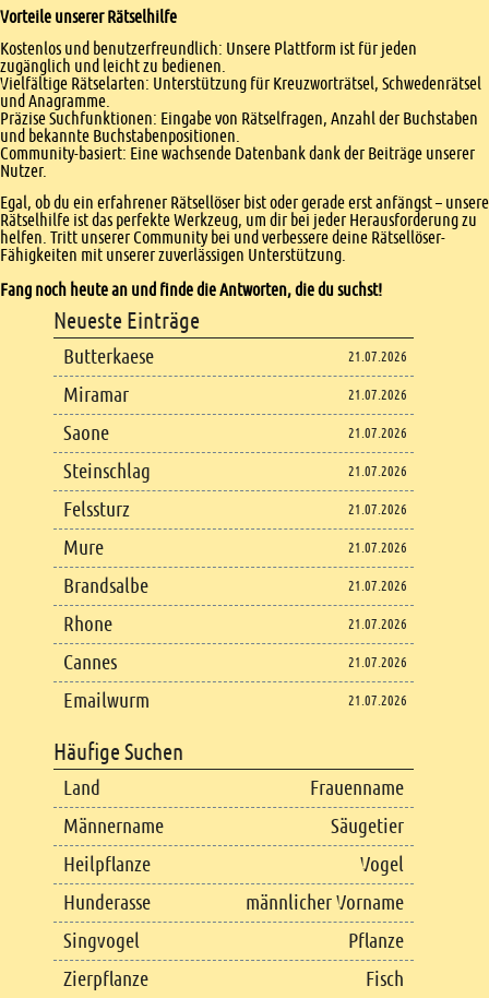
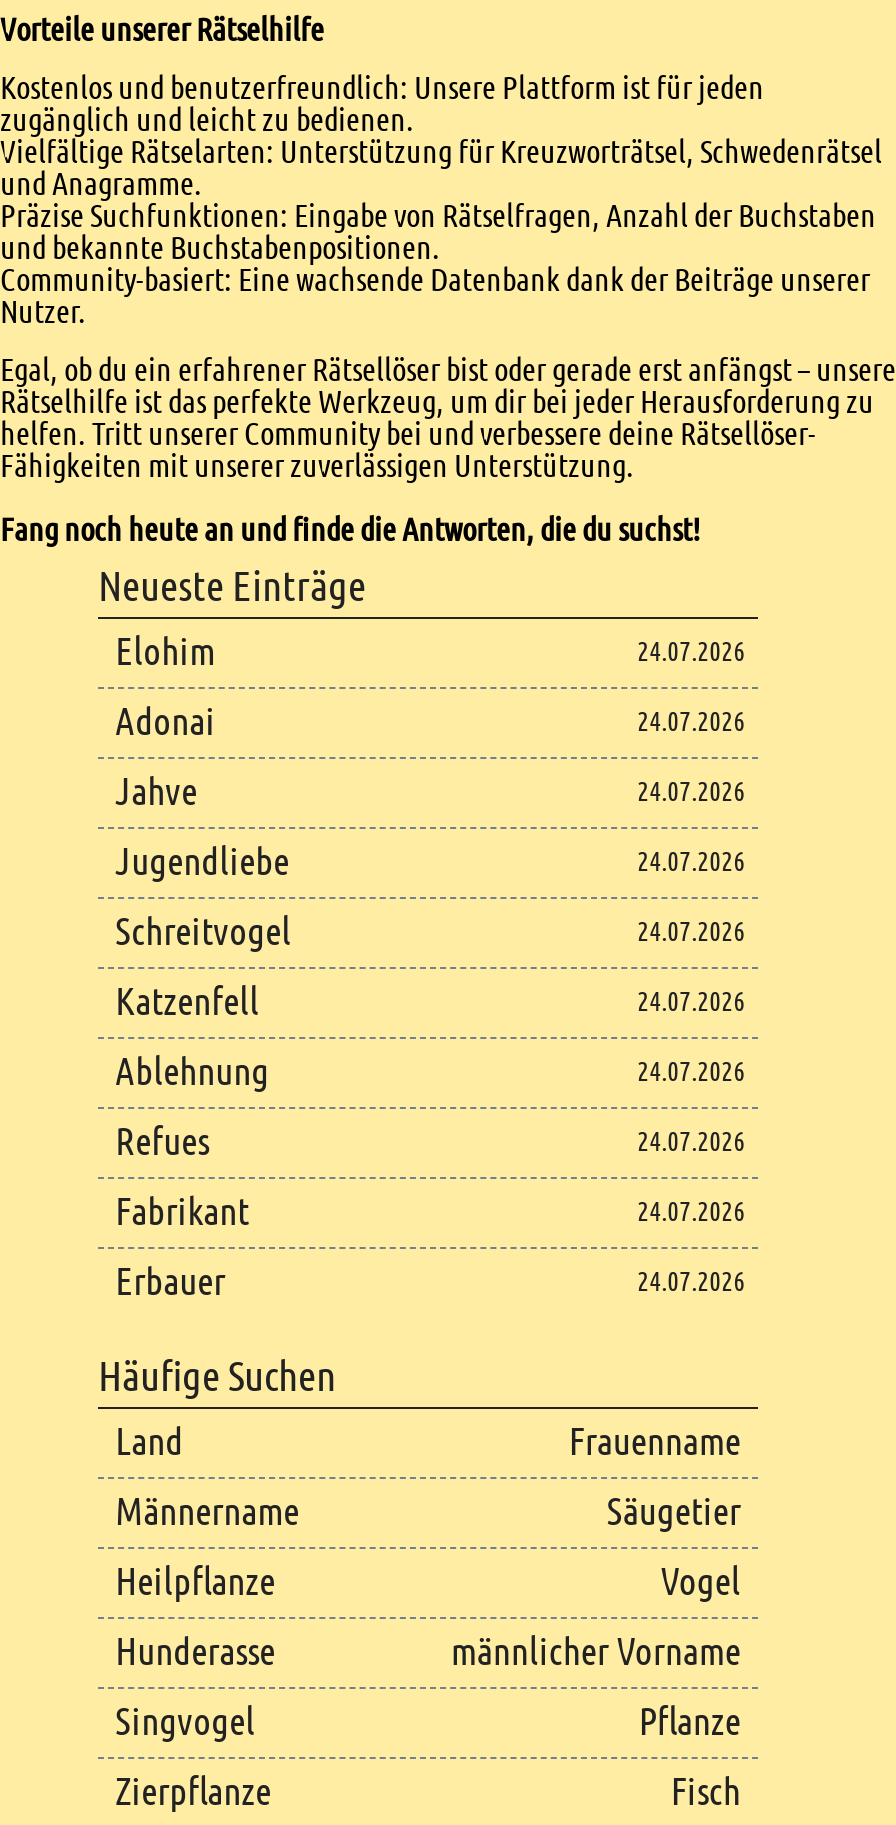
[63,343,407,370] Butterkaese | 21.07.2026 -> [115,627,745,677] Elohim | 24.07.2026
[63,381,407,408] Miramar | 21.07.2026 -> [115,697,745,747] Adonai | 24.07.2026
[63,419,407,446] Saone | 21.07.2026 -> [115,767,745,817] Jahve | 24.07.2026
[63,457,407,485] Steinschlag | 21.07.2026 -> [115,837,745,887] Jugendliebe | 24.07.2026
[63,496,407,523] Felssturz | 21.07.2026 -> [115,907,745,957] Schreitvogel | 24.07.2026
[63,534,407,561] Mure | 21.07.2026 -> [115,977,745,1027] Katzenfell | 24.07.2026
[63,572,407,599] Brandsalbe | 21.07.2026 -> [115,1047,745,1097] Ablehnung | 24.07.2026
[63,610,407,638] Rhone | 21.07.2026 -> [115,1117,745,1167] Refues | 24.07.2026
[63,648,407,676] Cannes | 21.07.2026 -> [115,1187,745,1237] Fabrikant | 24.07.2026
[63,687,407,714] Emailwurm | 21.07.2026 -> [115,1257,745,1307] Erbauer | 24.07.2026

